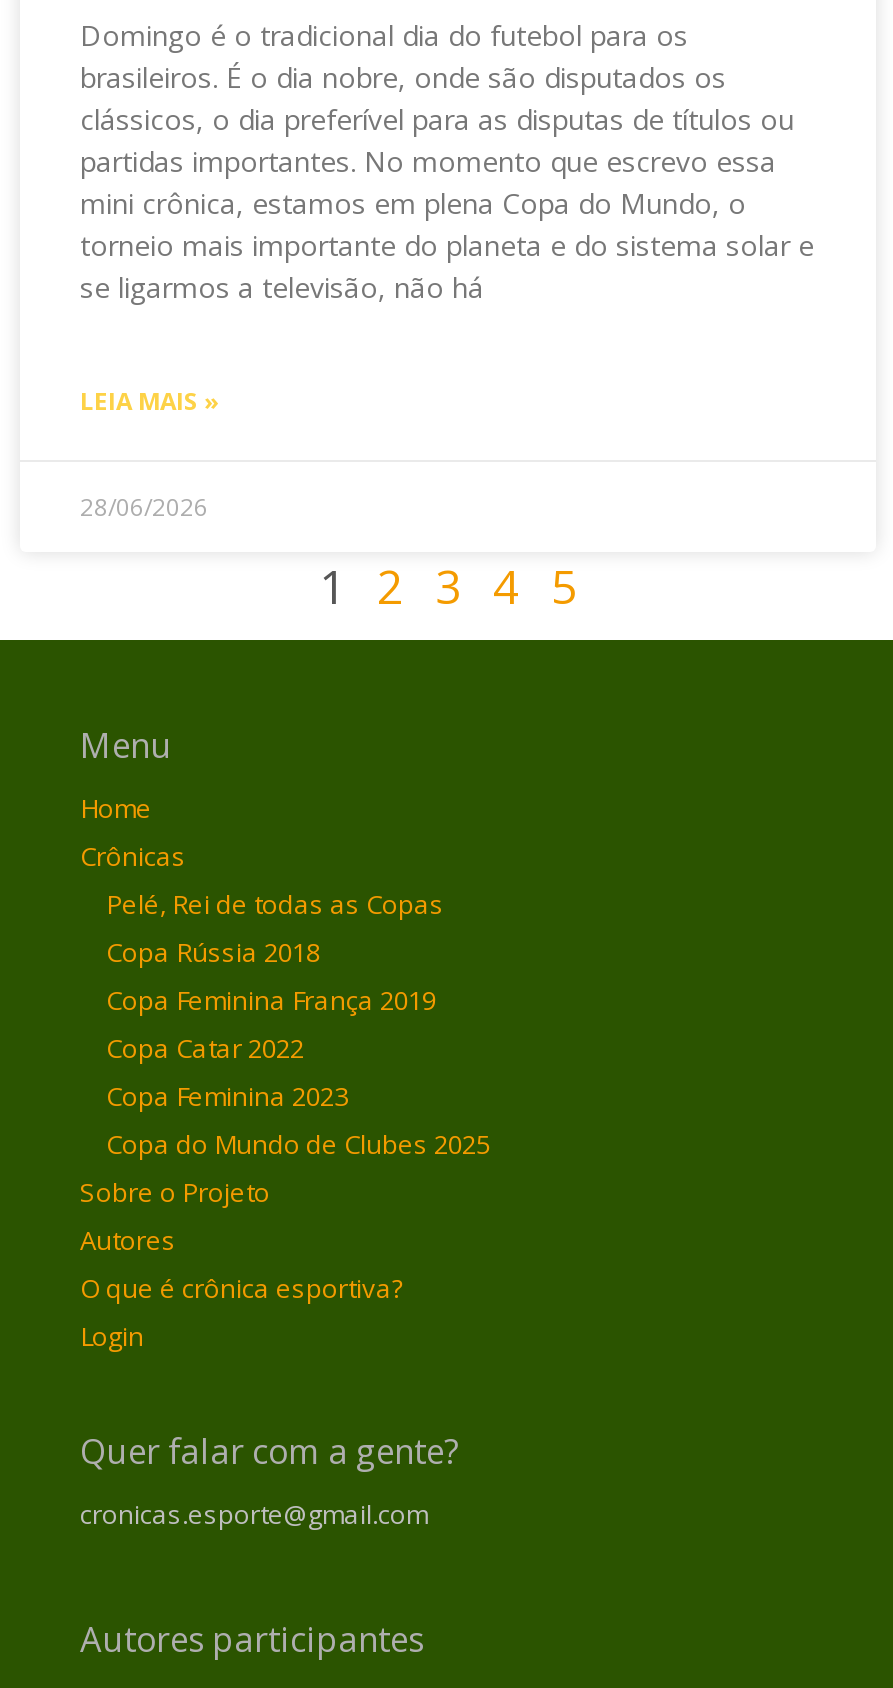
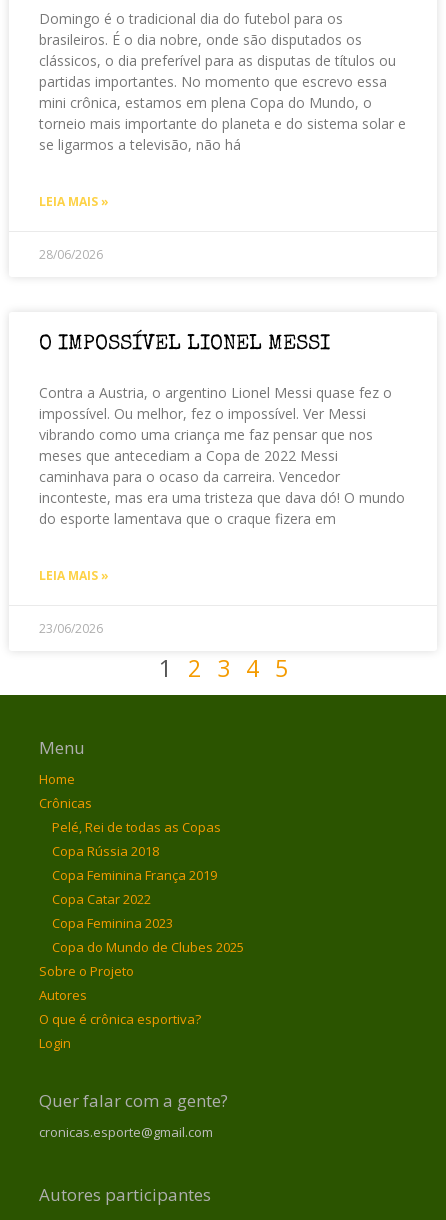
none -> [39,334,405,637] O IMPOSSÍVEL LIONEL MESSI | Contra a Austria, o argentino Lionel Messi quase fez o | impossível. Ou melhor, fez o impossível. Ver Messi | vibrando como uma criança me faz pensar que nos | meses que antecediam a Copa de 2022 Messi | caminhava para o ocaso da carreira. Vencedor | inconteste, mas era uma tristeza que dava dó! O mundo | do esporte lamentava que o craque fizera em | LEIA MAIS » | 23/06/2026

